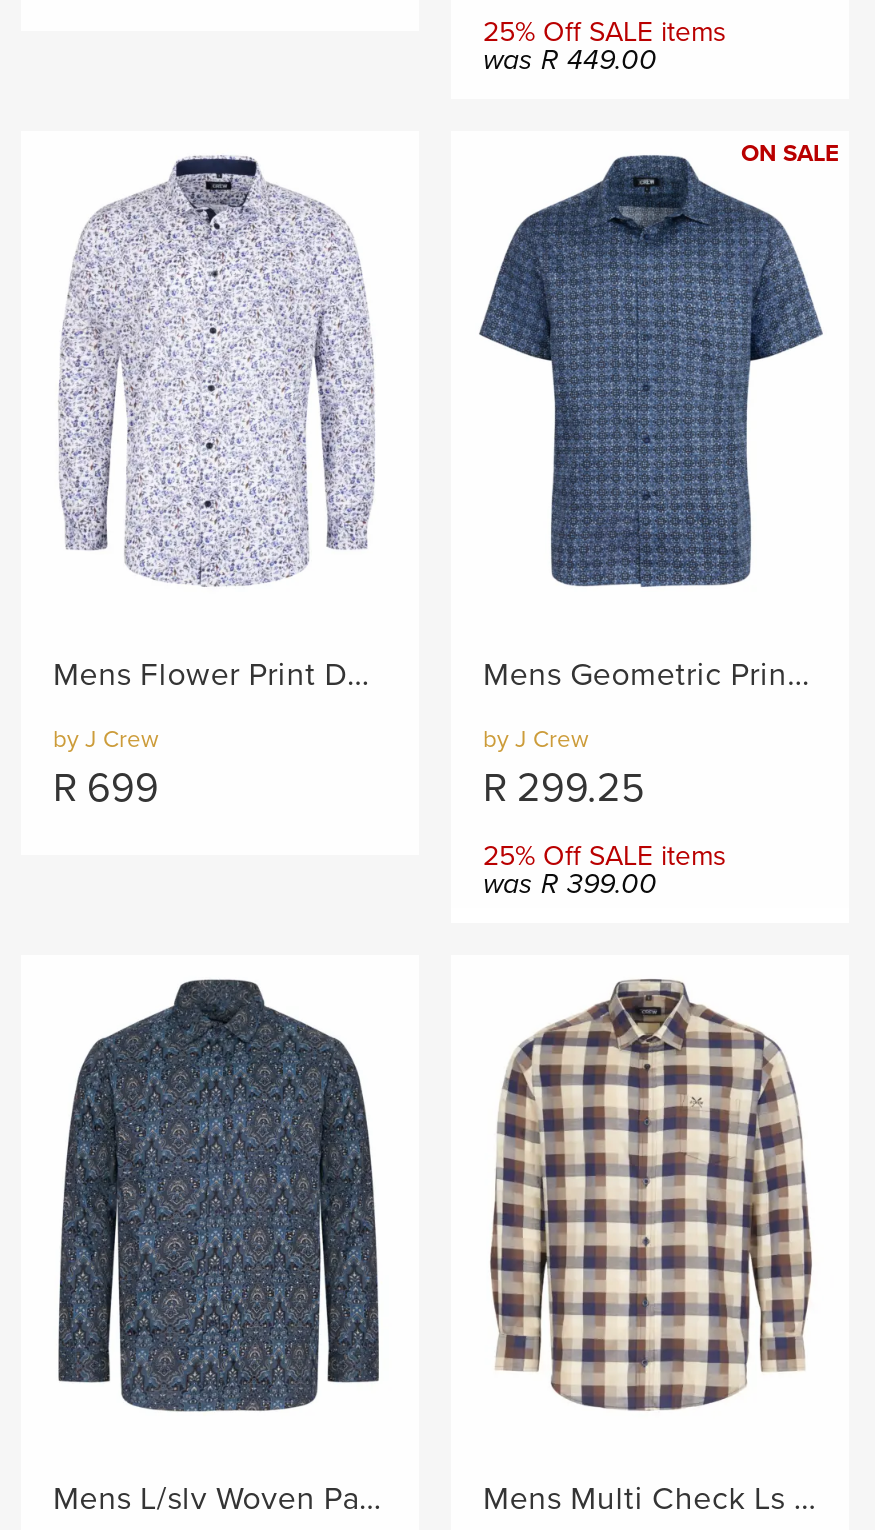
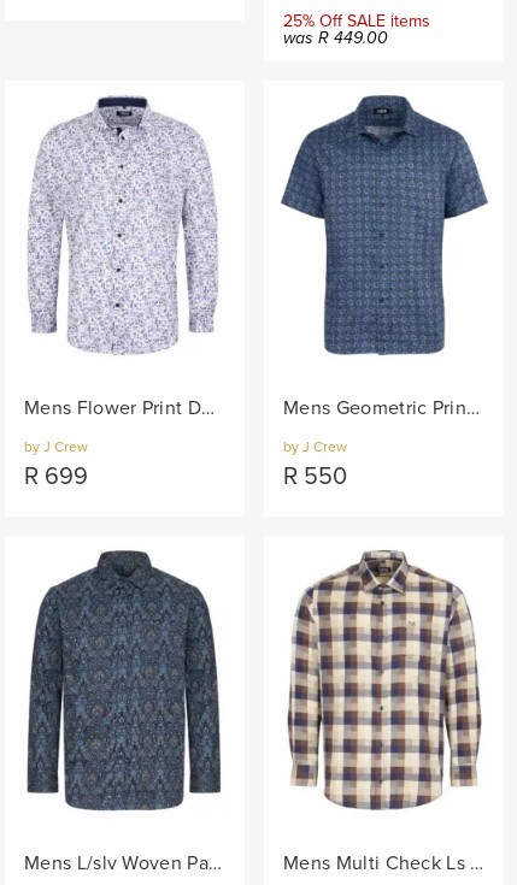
[741,139,839,167] ON SALE -> none
[483,765,727,901] R 299.25 | 25% Off SALE items | was R 399.00 -> [283,462,347,491] R 550

